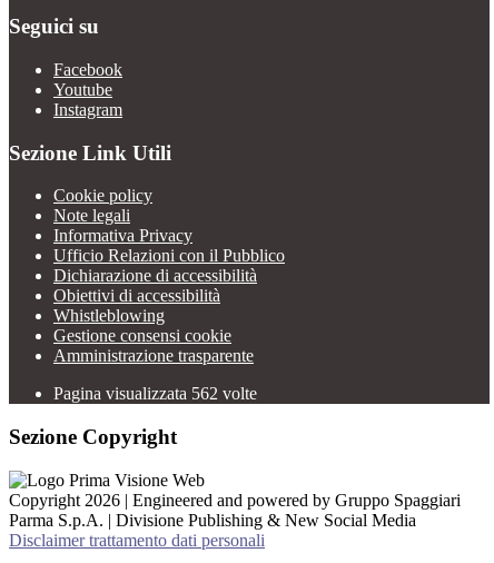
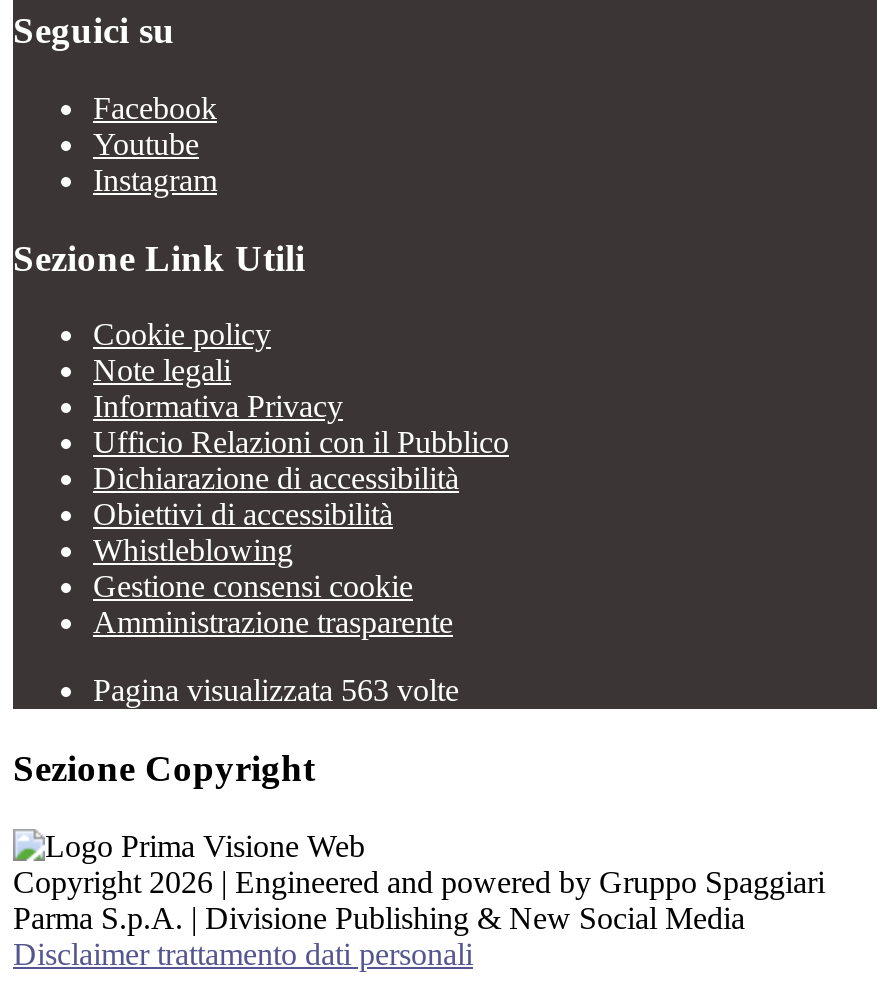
[53,384,257,403] Pagina visualizzata 562 volte -> [93,674,459,708] Pagina visualizzata 563 volte

